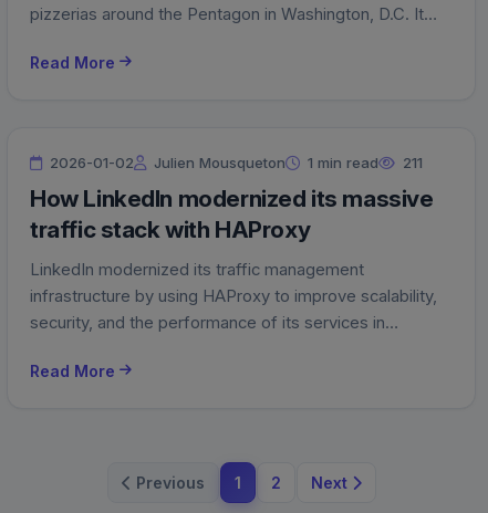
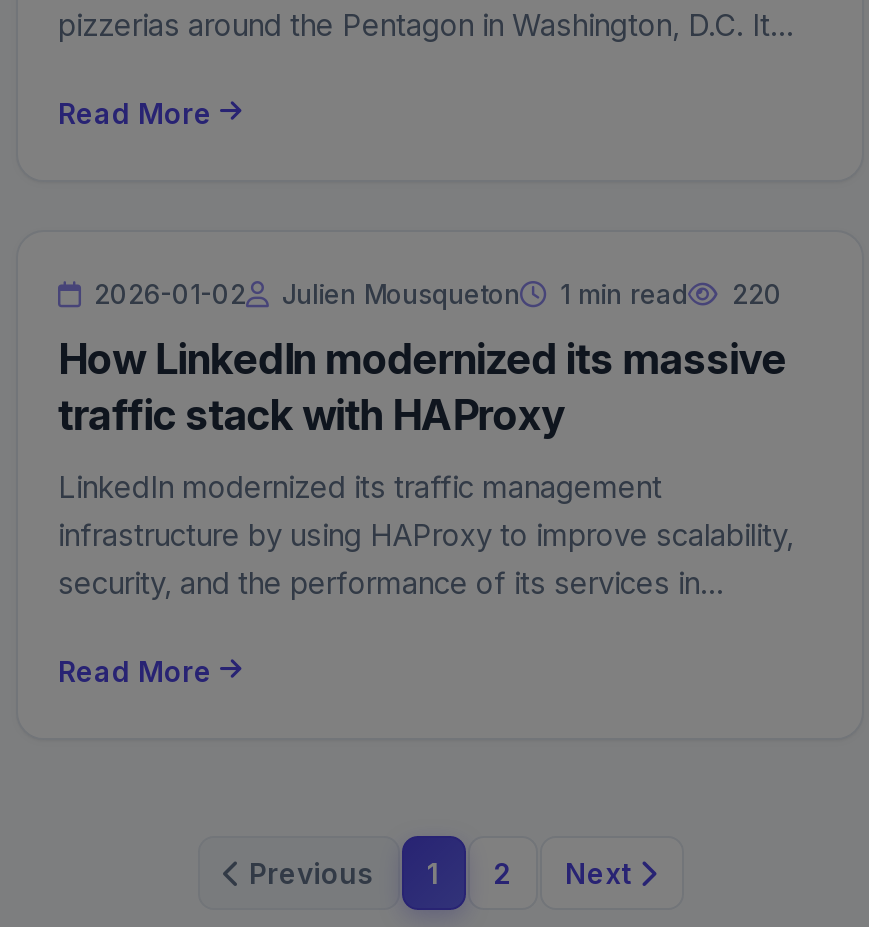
[45,153,423,171] 2026-01-02 Julien Mousqueton 1 min read 211 -> [86,277,782,309] 2026-01-02 Julien Mousqueton 1 min read 220

